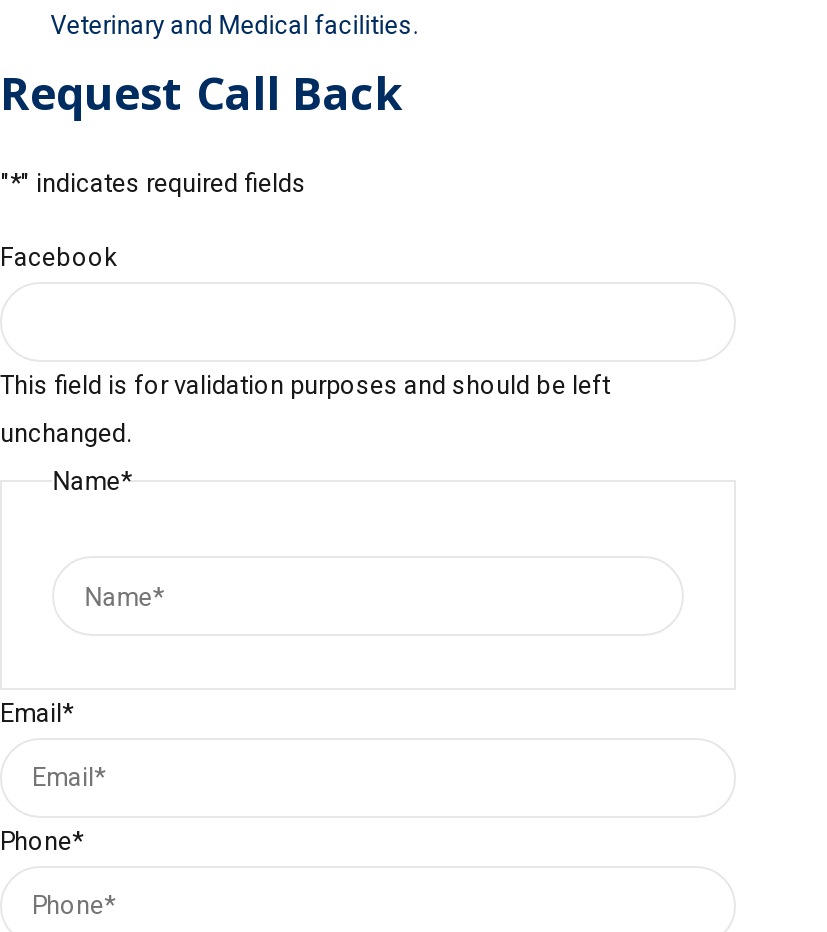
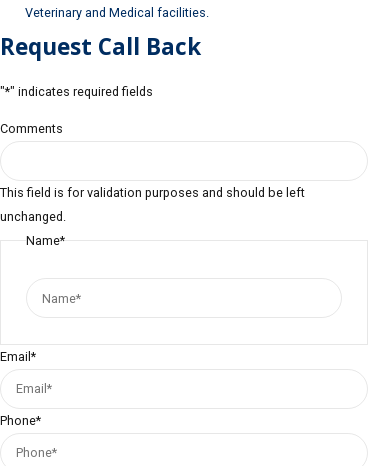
[0,241,116,271] Facebook -> [0,120,63,135] Comments

